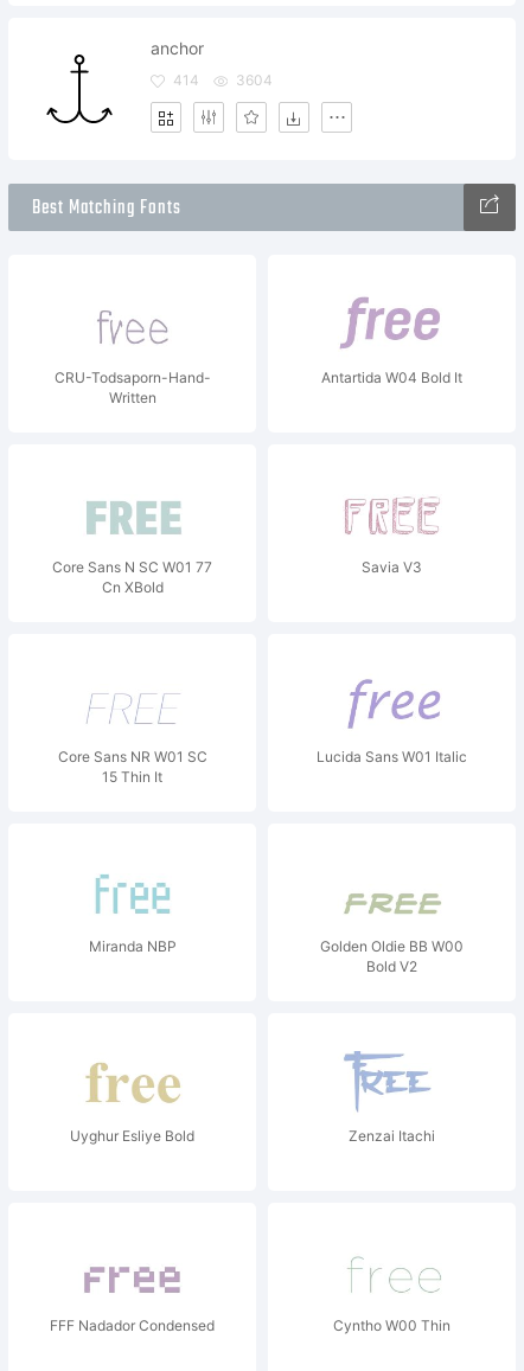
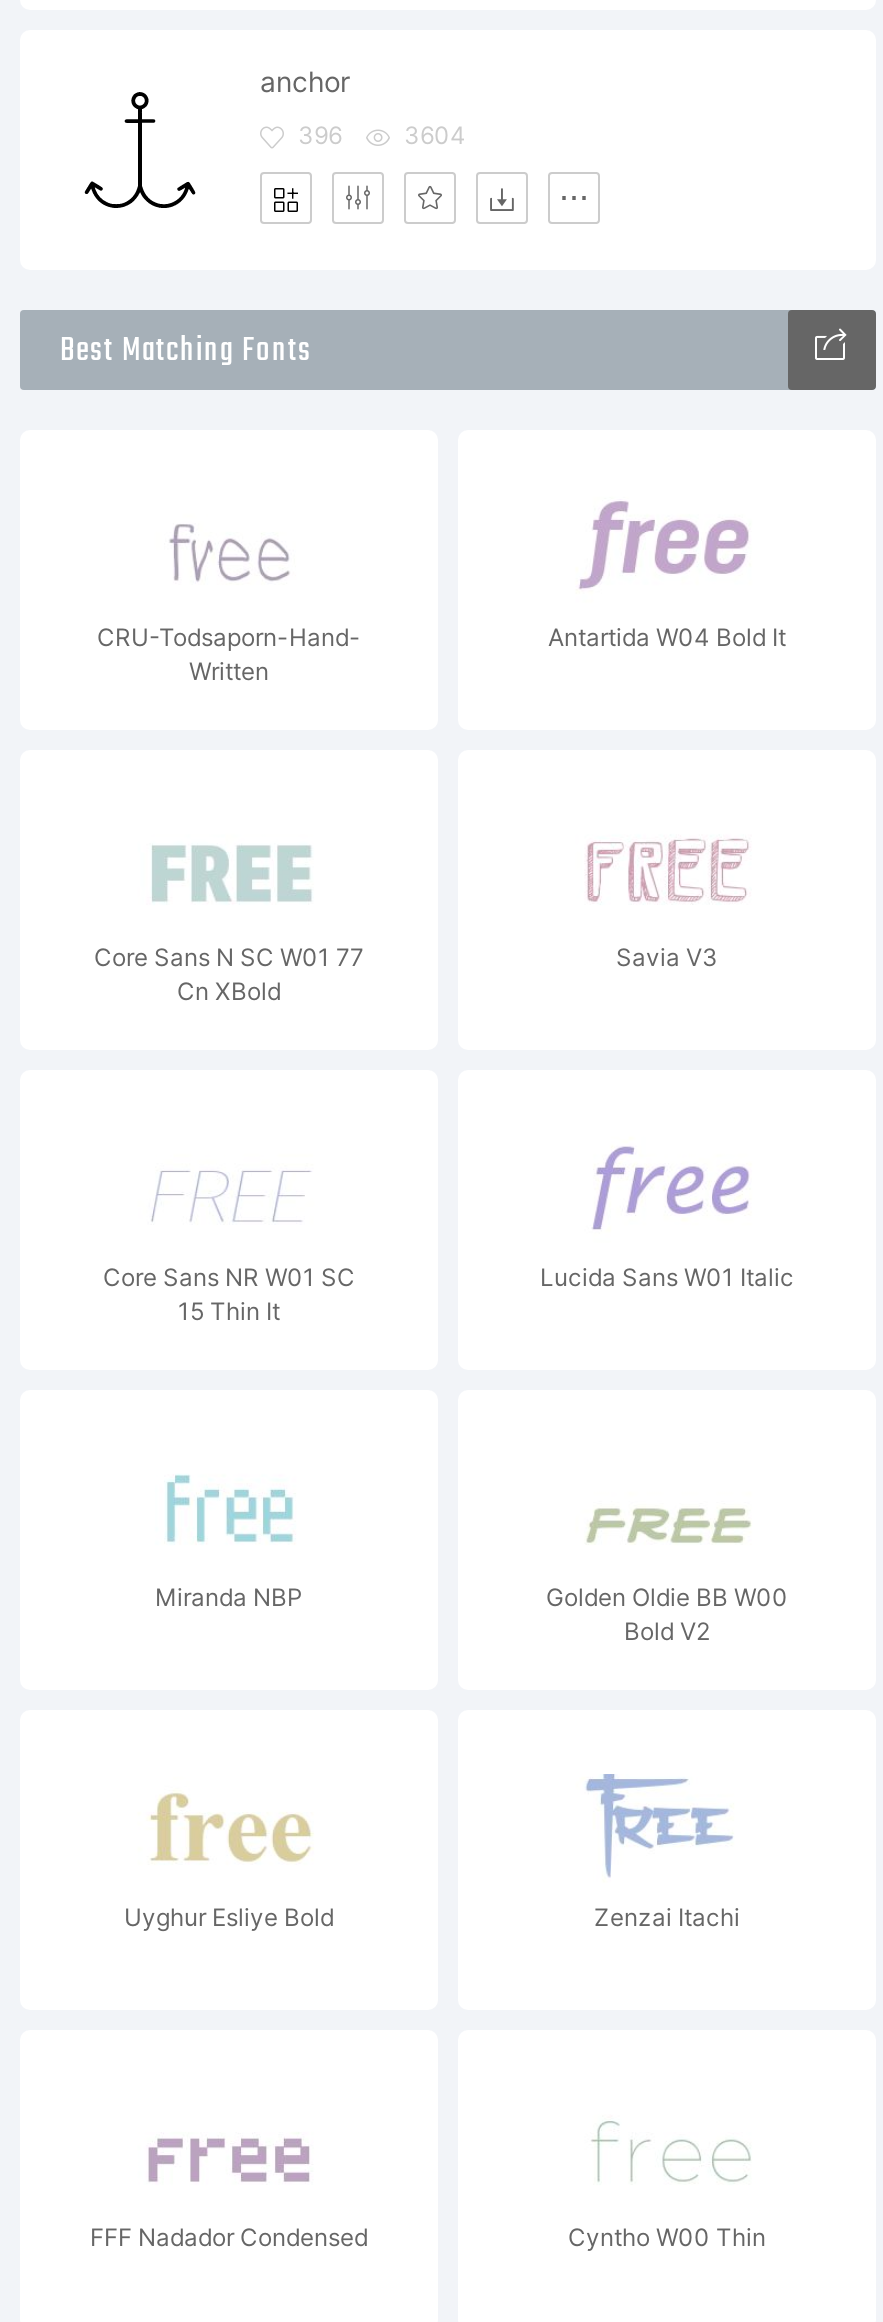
[173,71,199,89] 414 -> [298,120,342,150] 396

